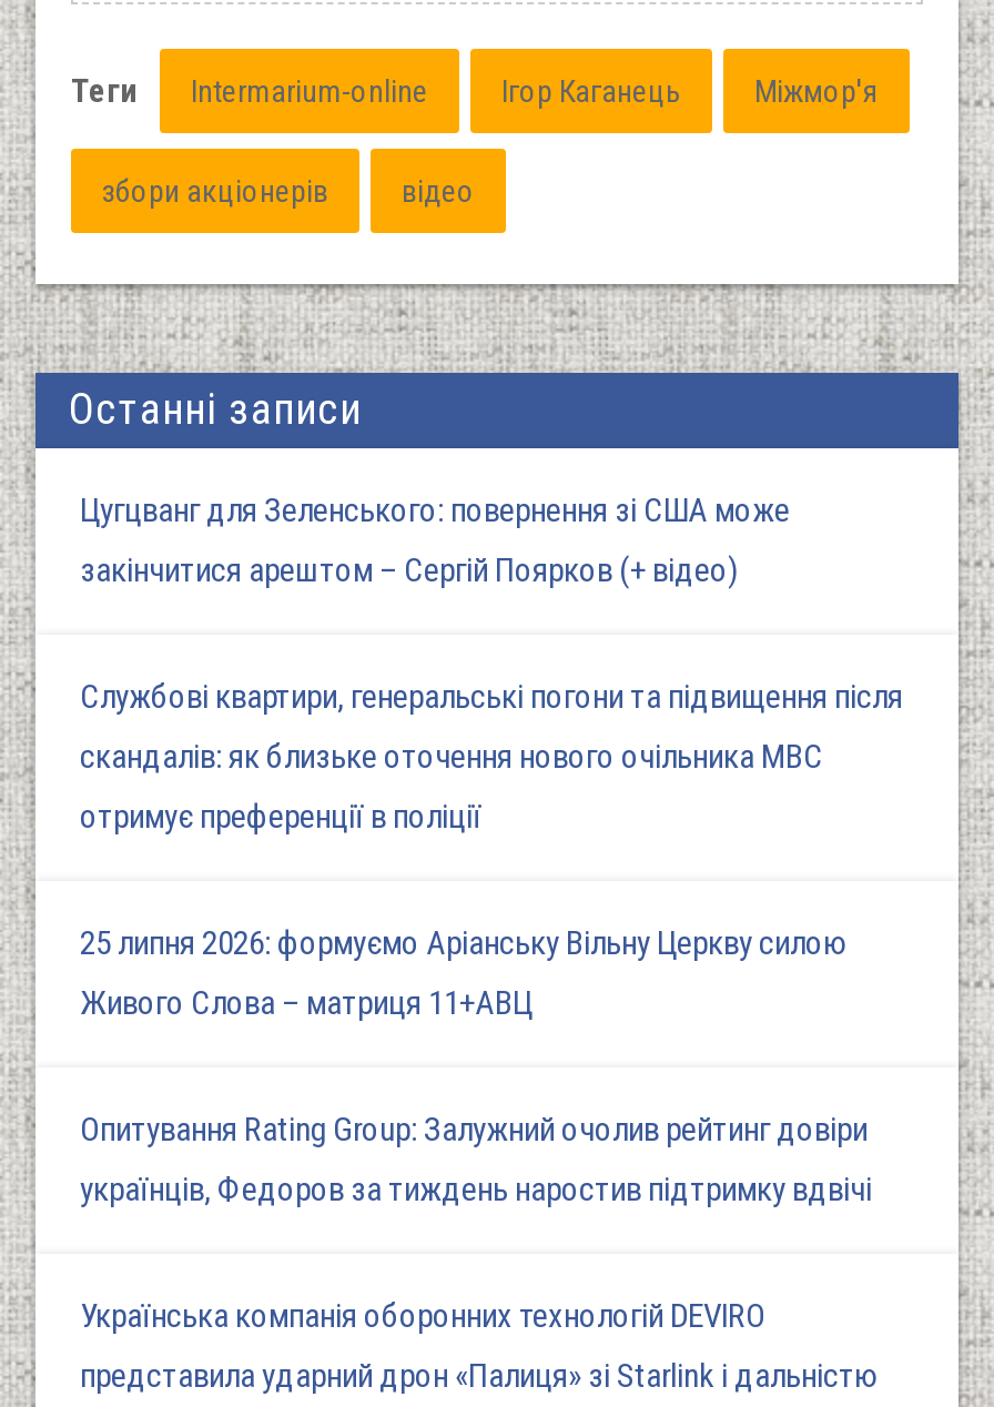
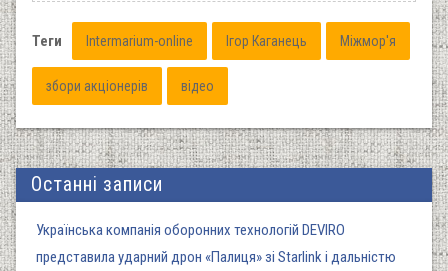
[80,490,903,1209] Цугцванг для Зеленського: повернення зі США може | закінчитися арештом – Сергій Поярков (+ відео) | Службові квартири, генеральські погони та підвищення після | скандалів: як близьке оточення нового очільника МВС | отримує преференції в поліції | 25 липня 2026: формуємо Аріанську Вільну Церкву силою | Живого Слова – матриця 11+АВЦ | Опитування Rating Group: Залужний очолив рейтинг довіри | українців, Федоров за тиждень наростив підтримку вдвічі -> none

